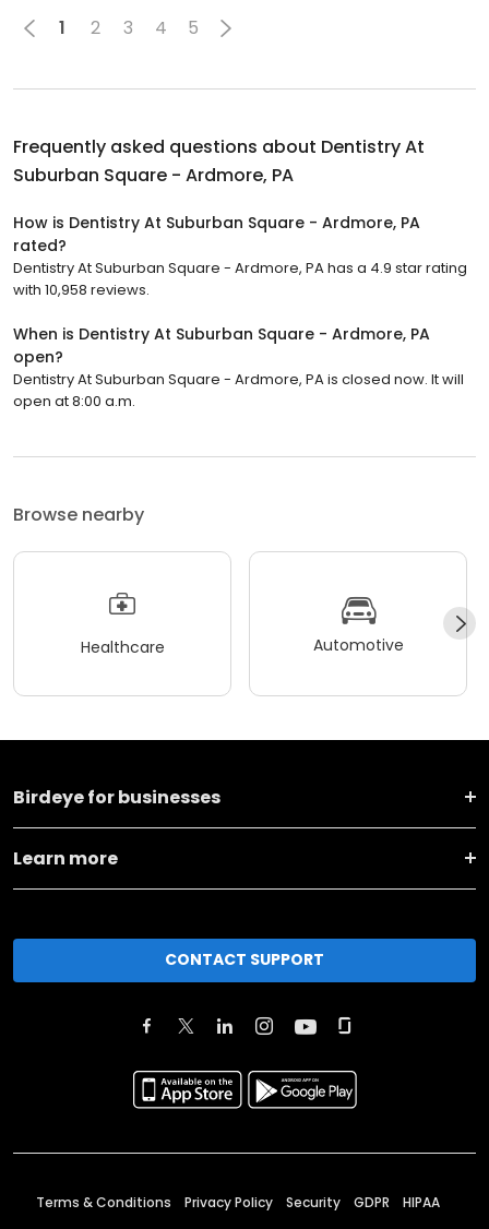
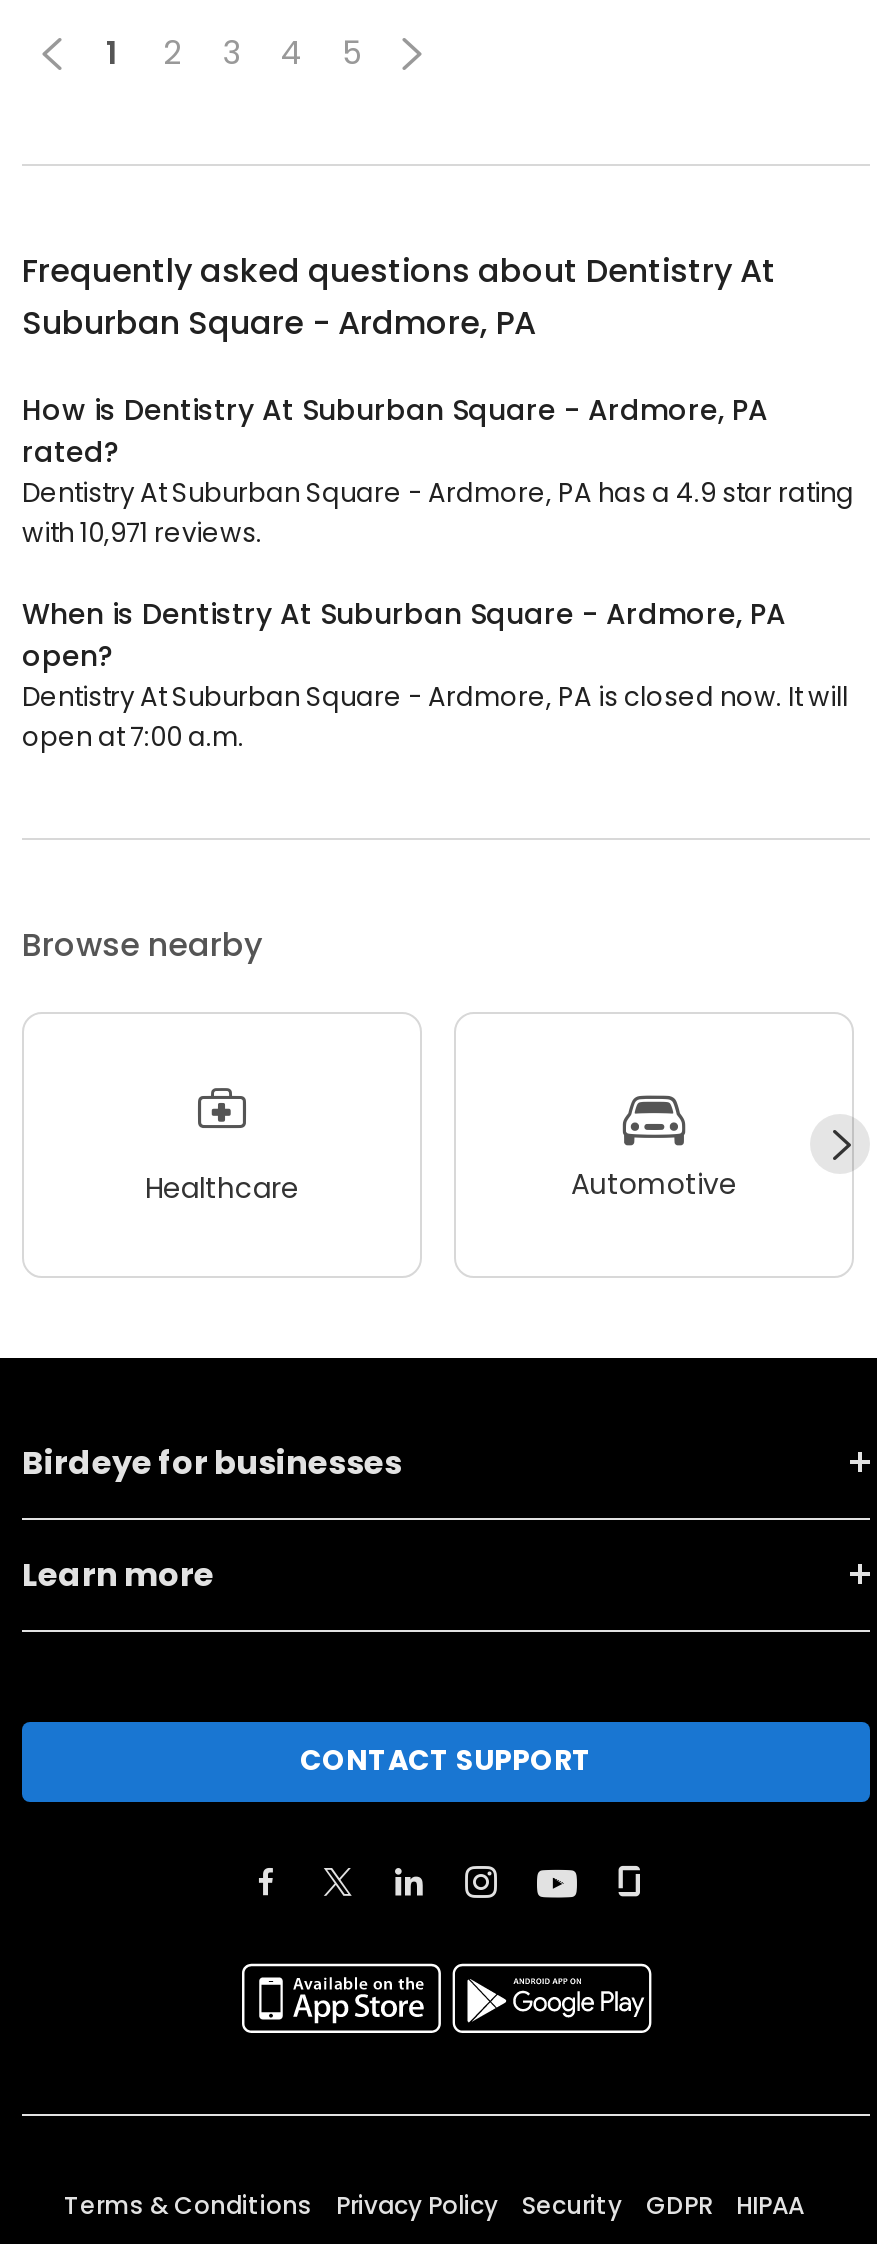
[13,279,150,300] with 10,958 reviews. -> [22,514,262,552] with 10,971 reviews.
[13,391,135,411] open at 8:00 a.m. -> [22,718,244,756] open at 7:00 a.m.

